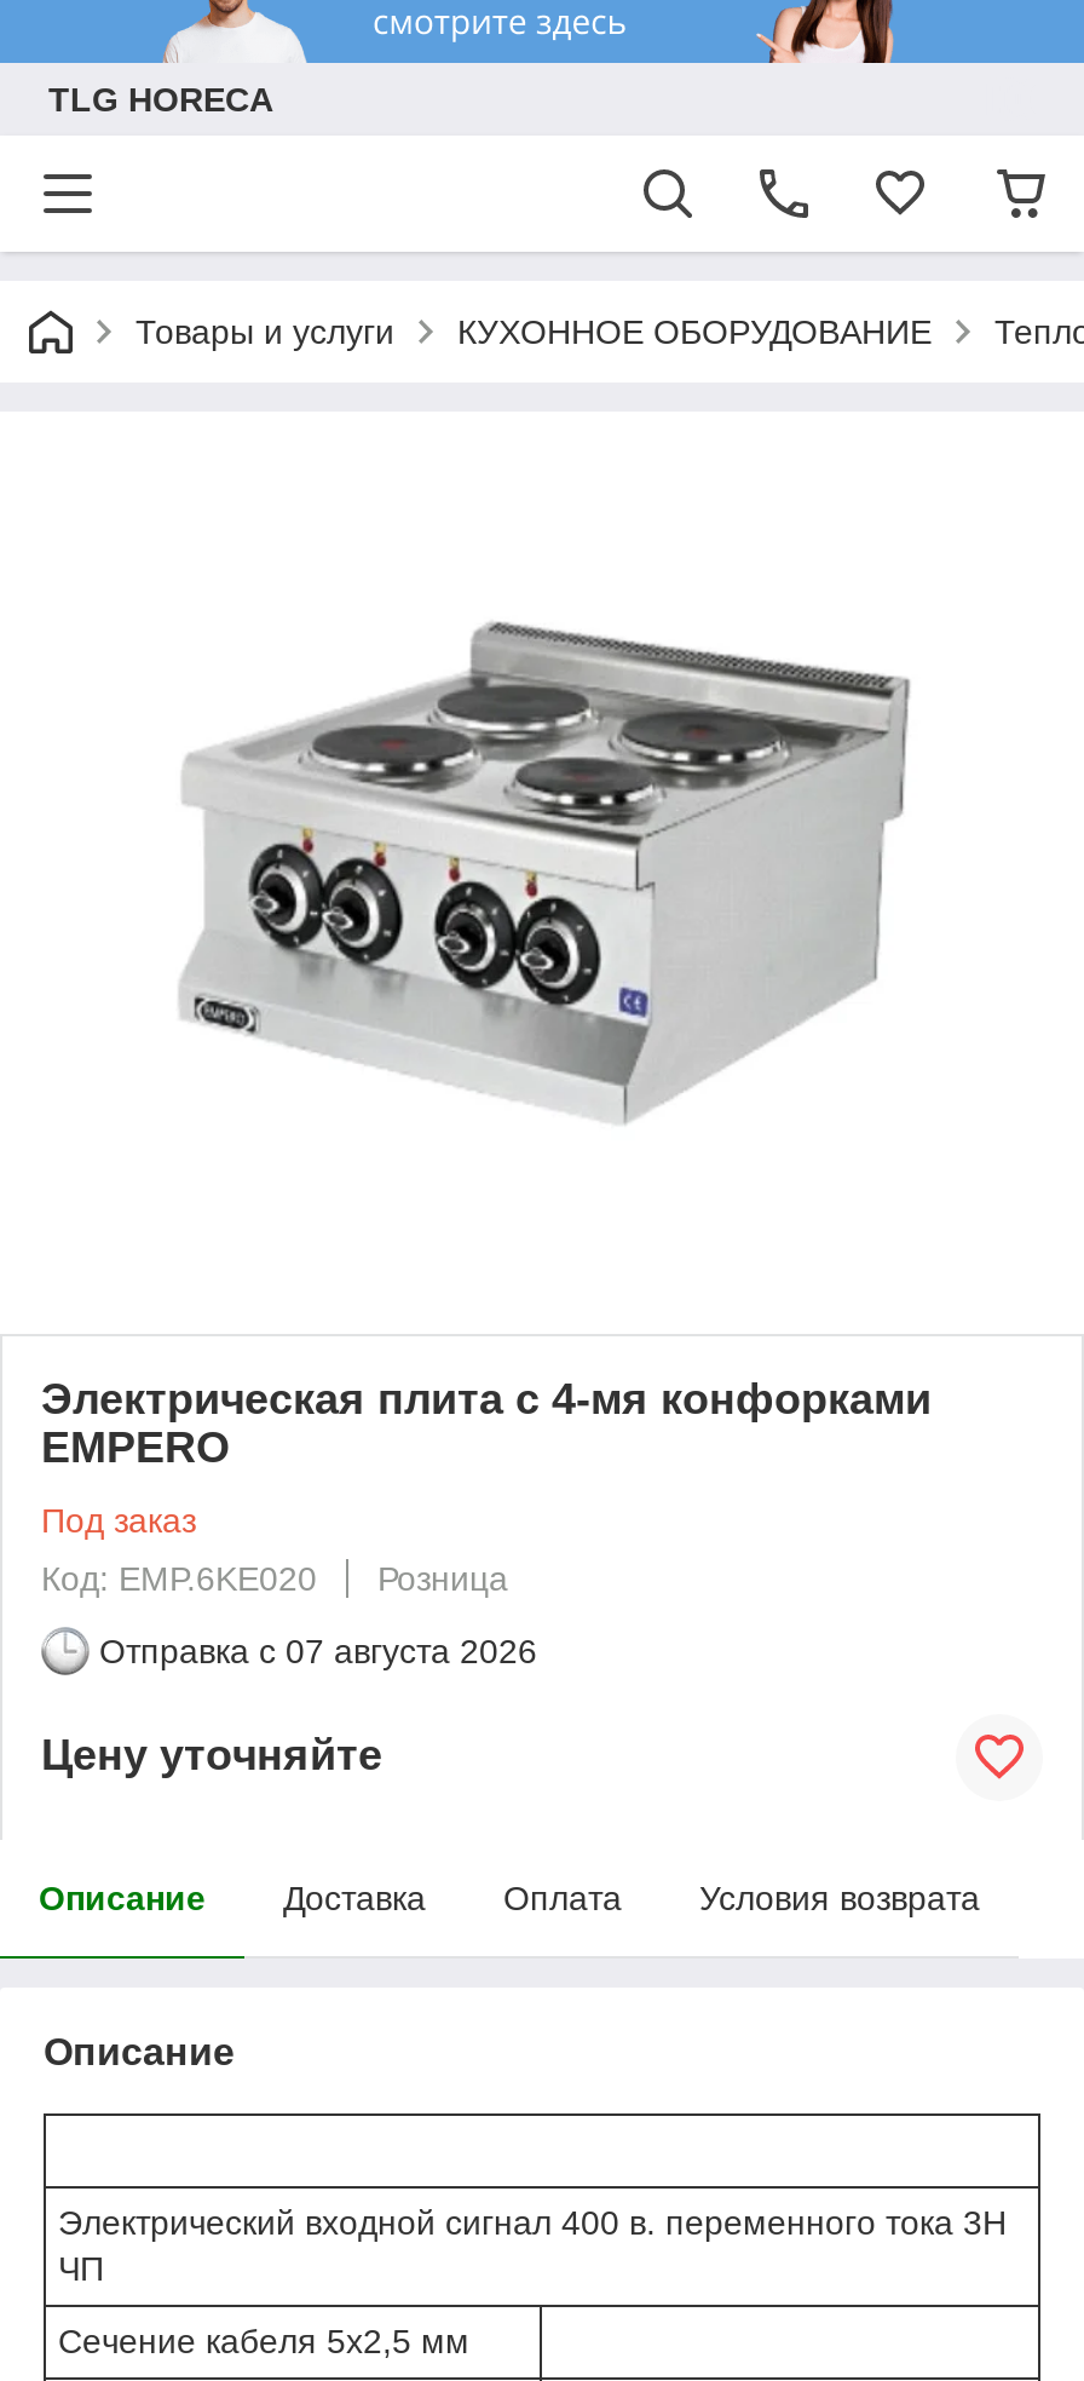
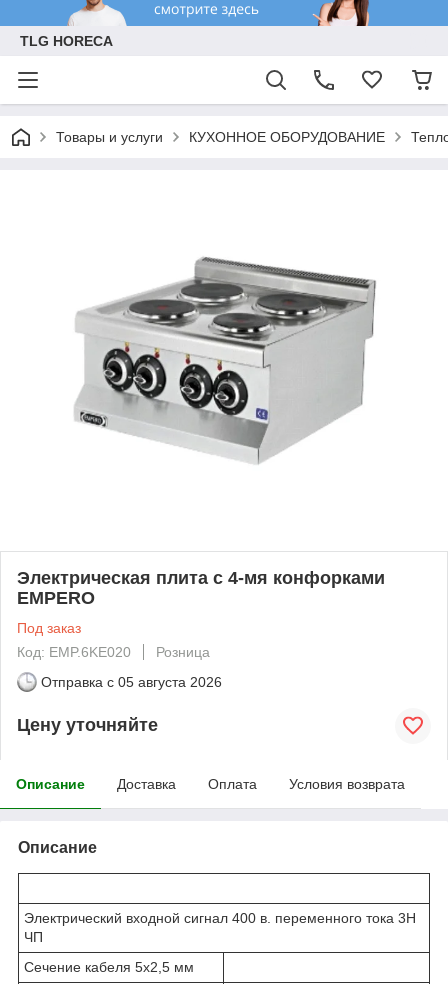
[99,1631,537,1670] Отправка с 07 августа 2026 -> [41,674,222,690] Отправка с 05 августа 2026

